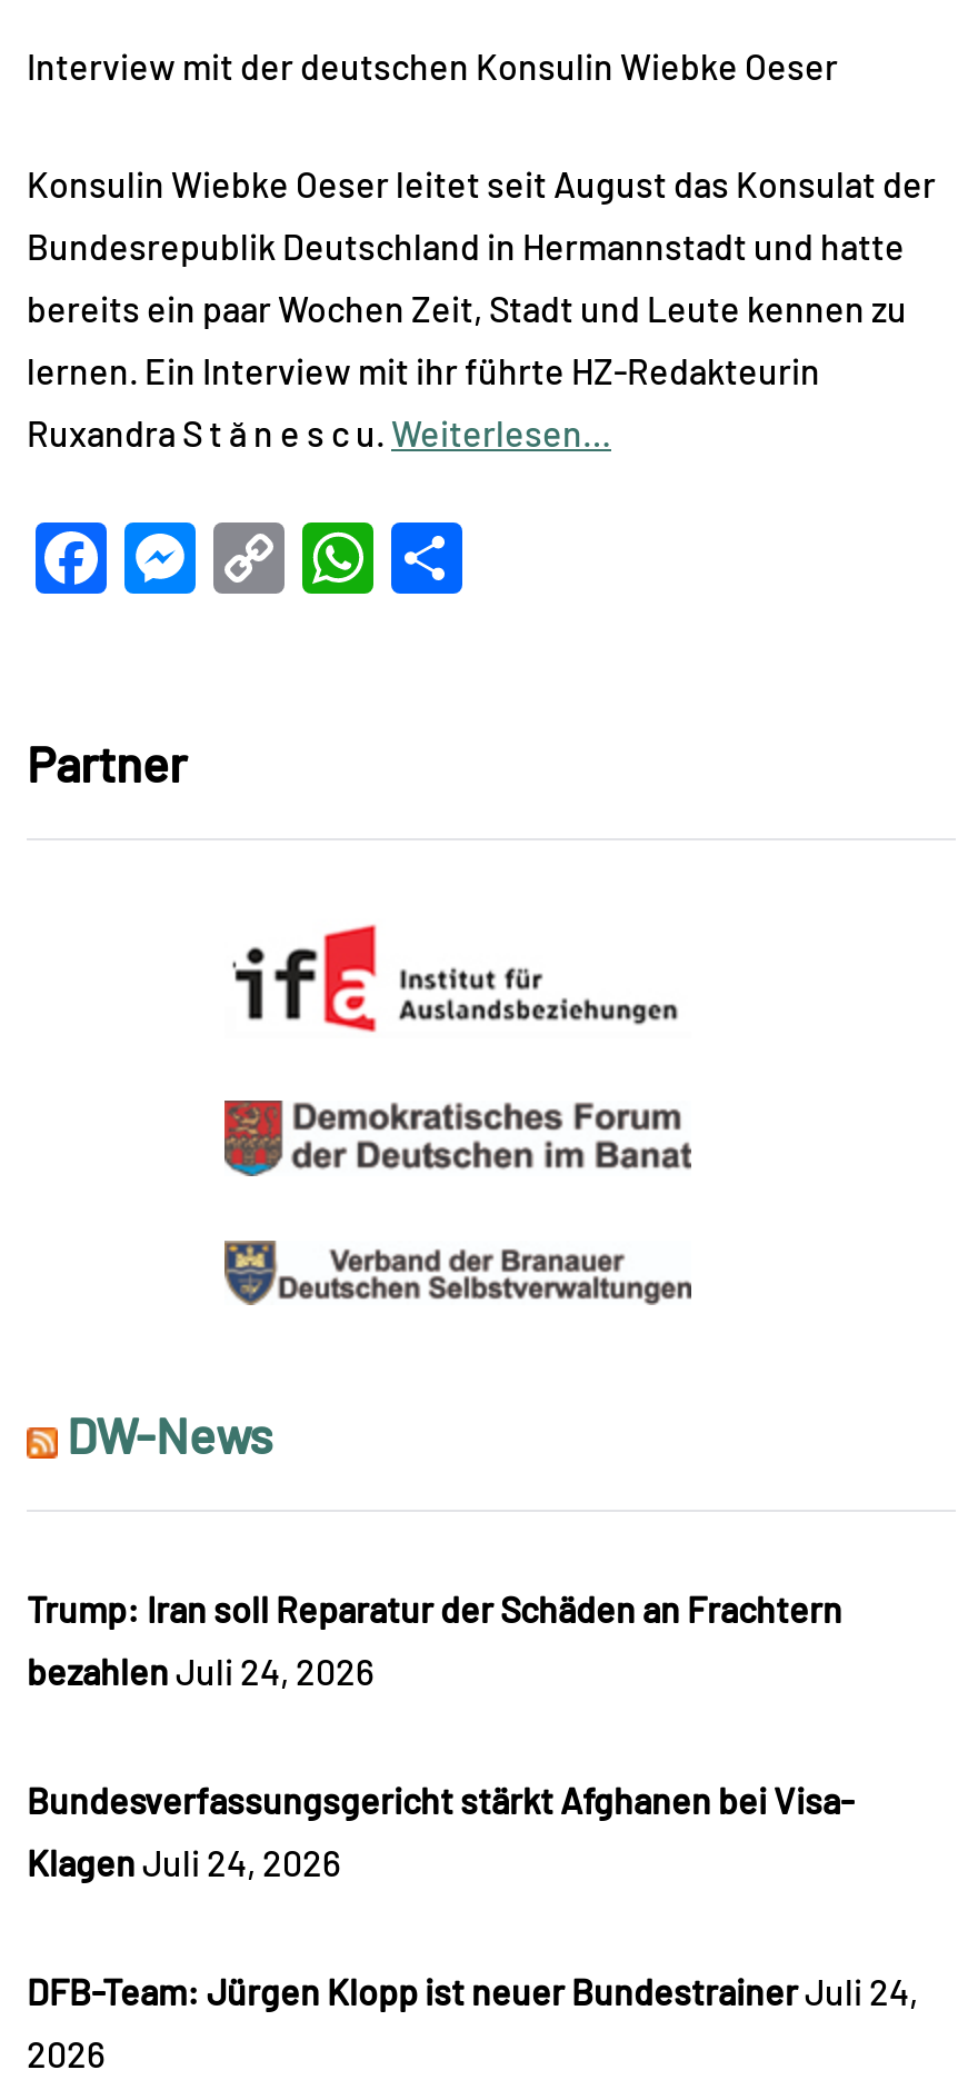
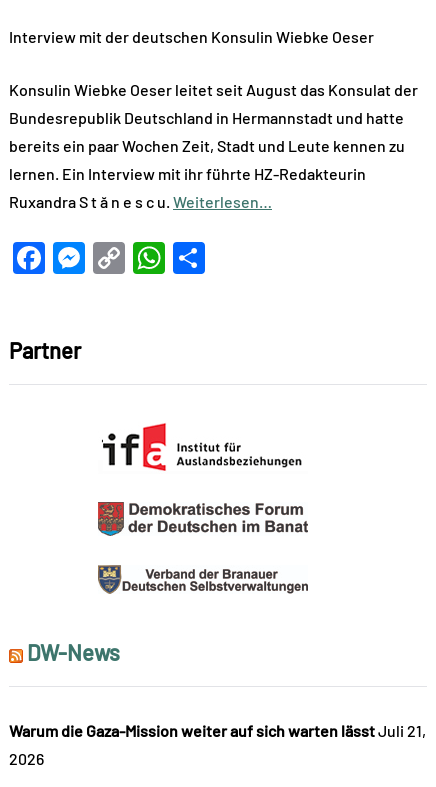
[27,1588,918,2013] Trump: Iran soll Reparatur der Schäden an Frachtern | bezahlen Juli 24, 2026 | Bundesverfassungsgericht stärkt Afghanen bei Visa- | Klagen Juli 24, 2026 | DFB-Team: Jürgen Klopp ist neuer Bundestrainer Juli 24, -> [9,721,426,740] Warum die Gaza-Mission weiter auf sich warten lässt Juli 21,

